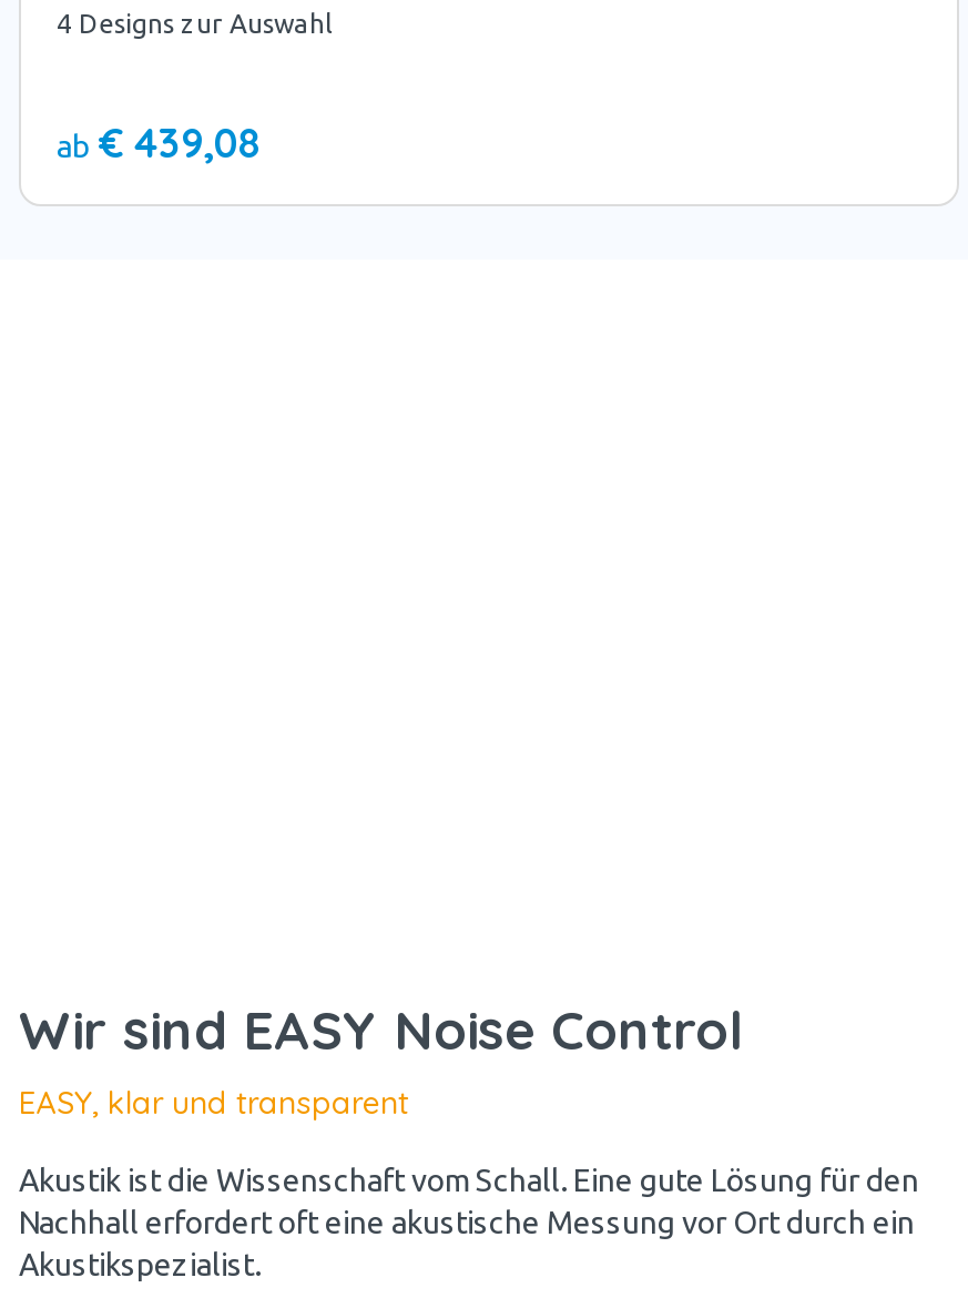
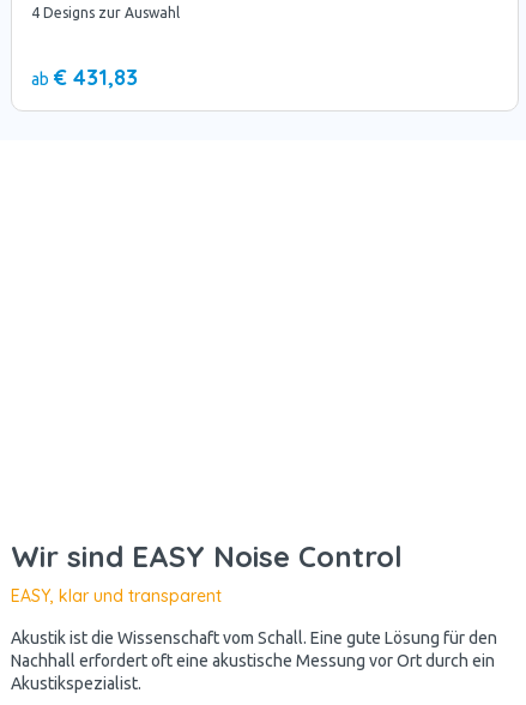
[57,117,261,168] ab € 439,08 -> [31,63,138,91] ab € 431,83

